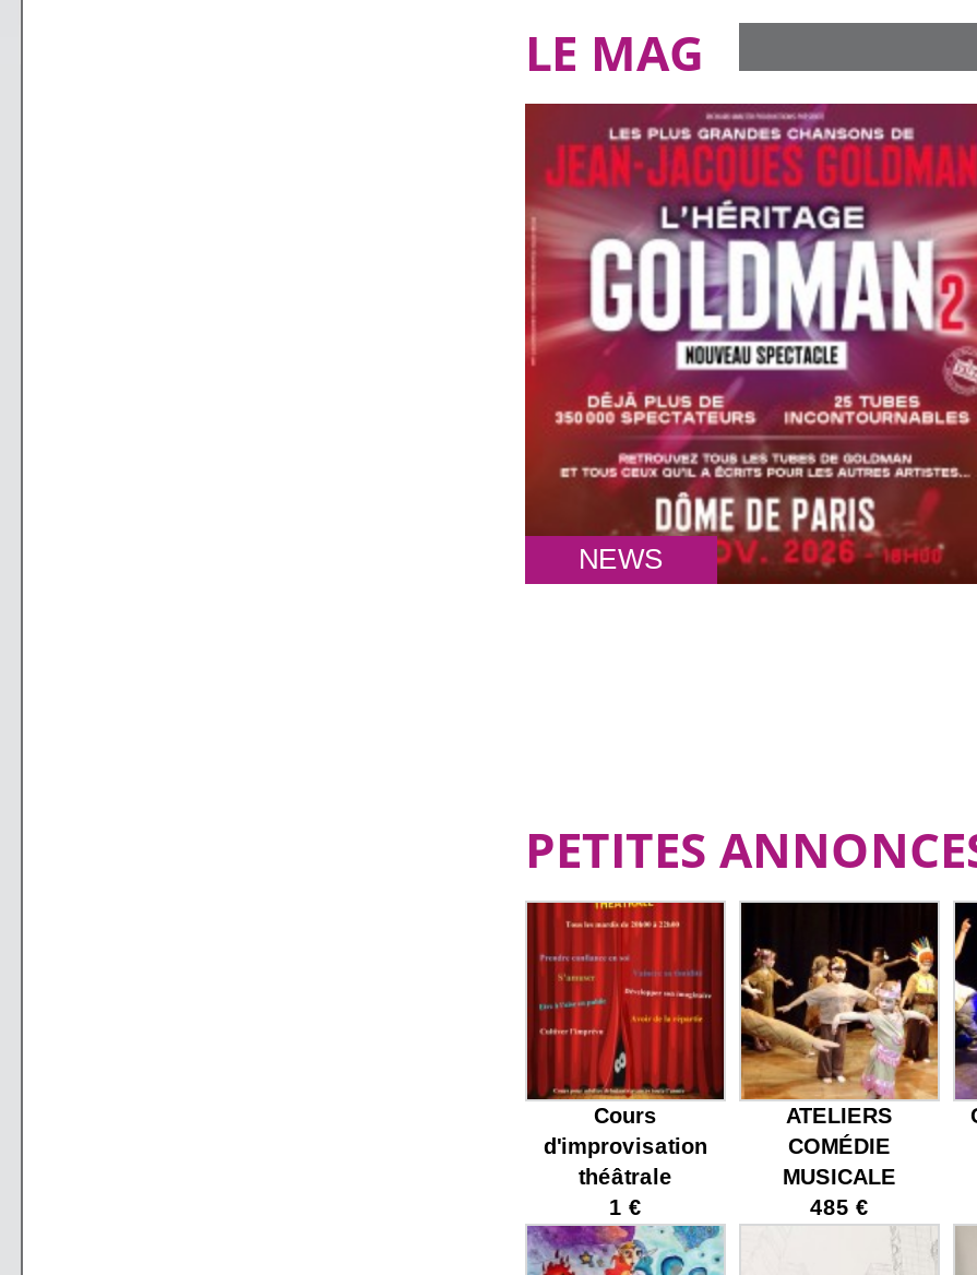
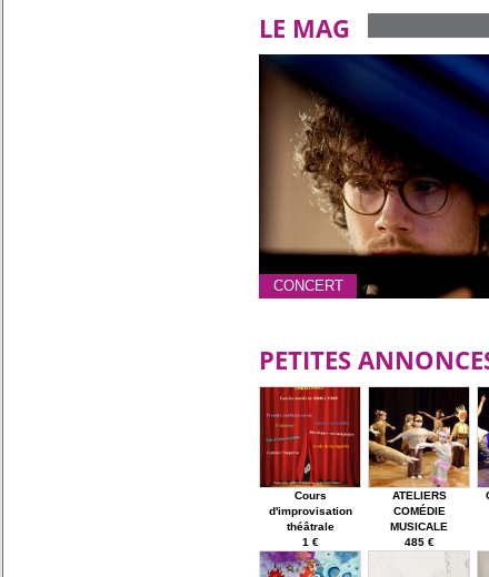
[523,102,970,586] [image] | NEWS -> [258,53,486,300] [image] | CONCERT

